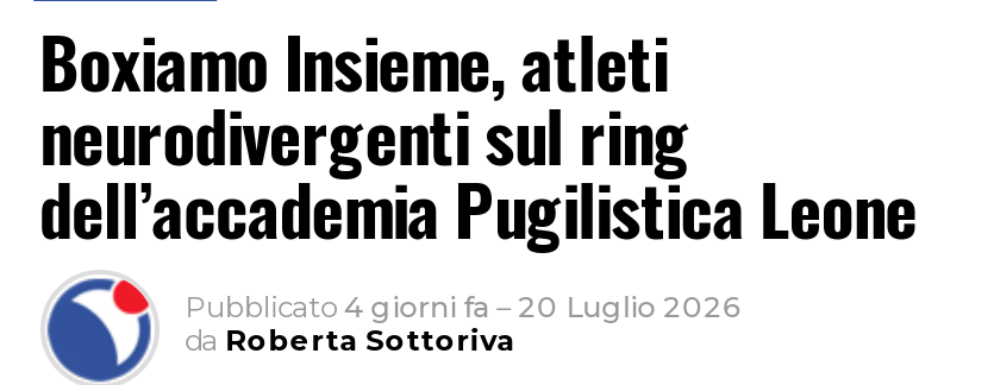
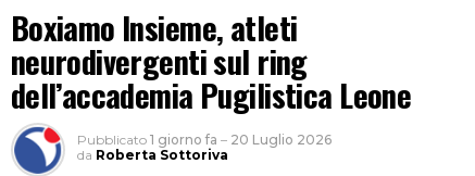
[185,288,740,323] Pubblicato 4 giorni fa – 20 Luglio 2026 -> [77,131,331,148] Pubblicato 1 giorno fa – 20 Luglio 2026

